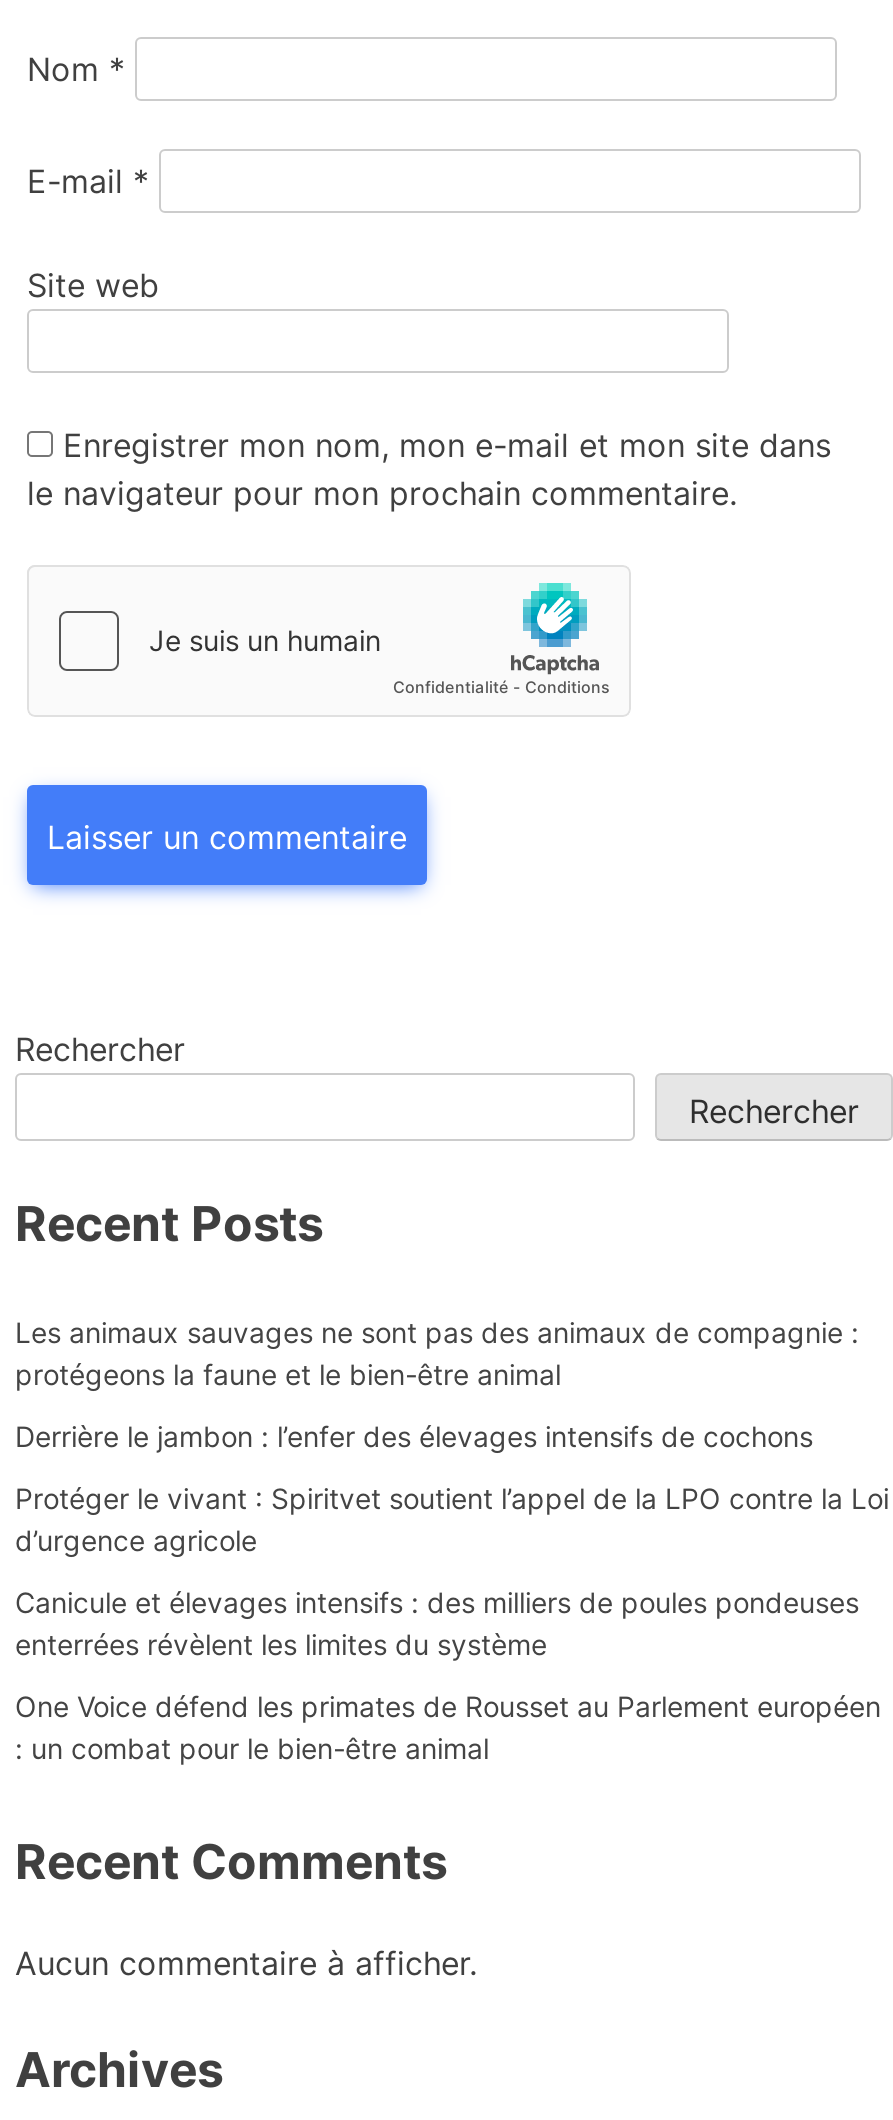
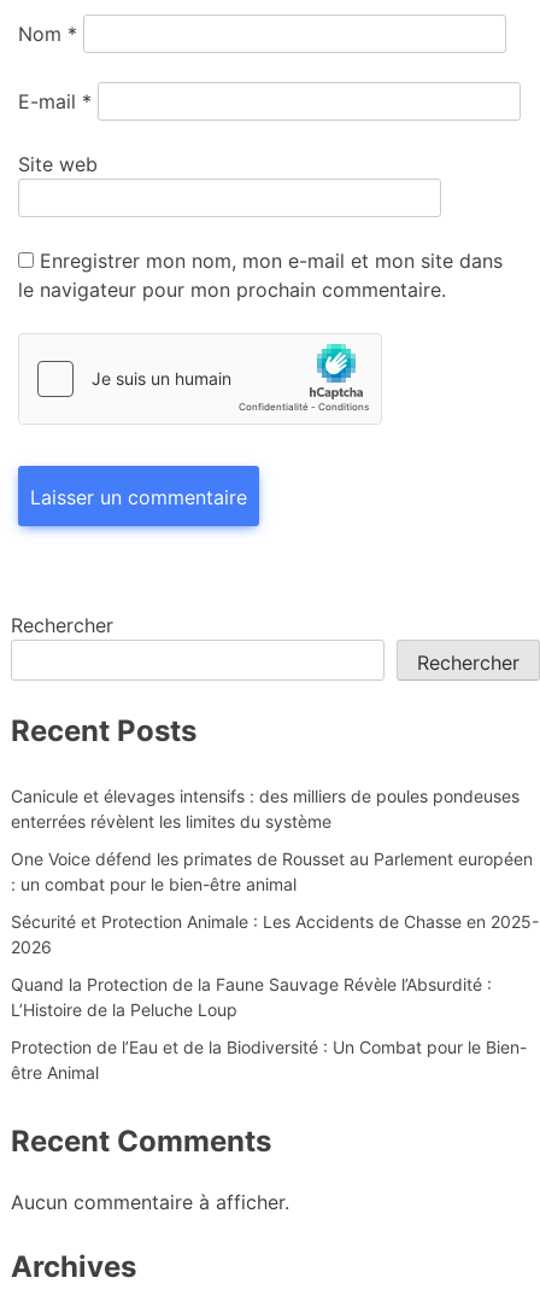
[15,1315,889,1557] Les animaux sauvages ne sont pas des animaux de compagnie : | protégeons la faune et le bien-être animal | Derrière le jambon : l’enfer des élevages intensifs de cochons | Protéger le vivant : Spiritvet soutient l’appel de la LPO contre la Loi | d’urgence agricole -> none
moved [15,1585,881,1765] -> [11,786,533,894]: Canicule et élevages intensifs : des milliers de poules pondeuses | enterrées révèlent les limites du système | One Voice défend les primates de Rousset au Parlement européen | : un combat pour le bien-être animal
none -> [11,911,539,1083] Sécurité et Protection Animale : Les Accidents de Chasse en 2025- | 2026 | Quand la Protection de la Faune Sauvage Révèle l’Absurdité : | L’Histoire de la Peluche Loup | Protection de l’Eau et de la Biodiversité : Un Combat pour le Bien- | être Animal

